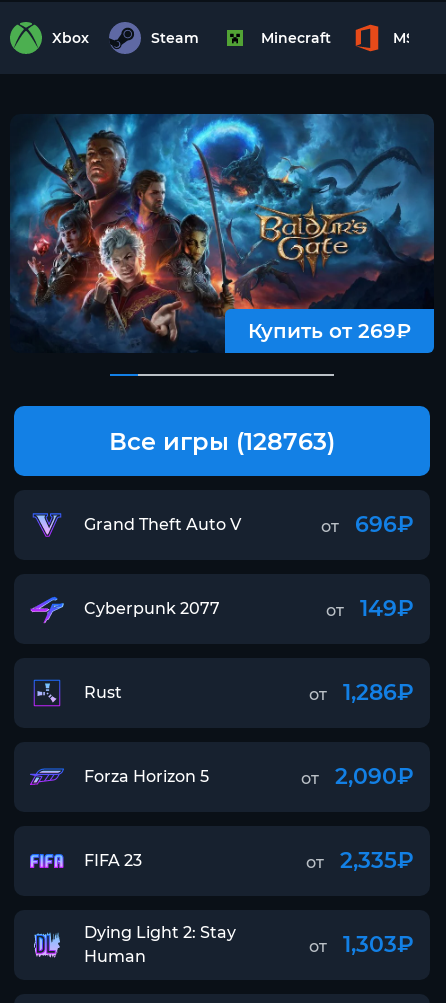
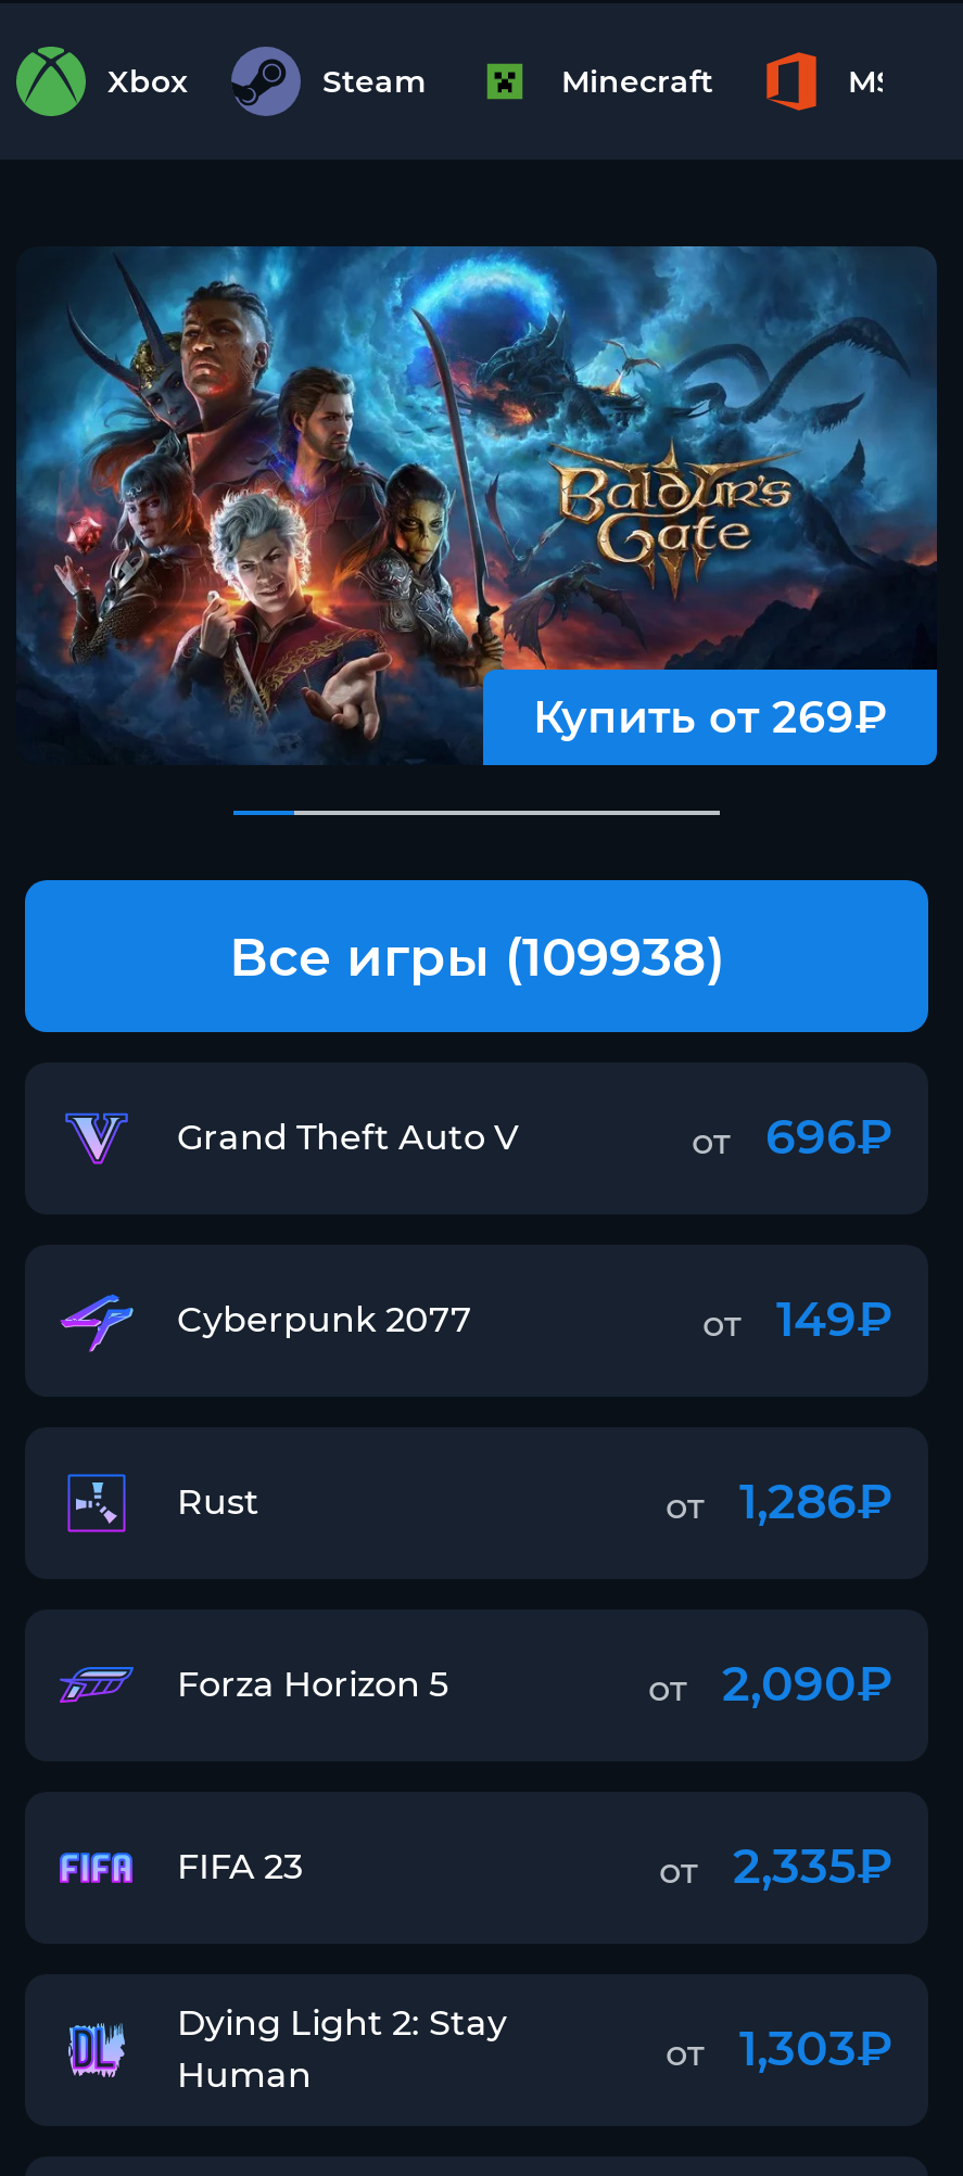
[109,427,335,456] Все игры (128763) -> [229,926,724,989] Все игры (109938)

